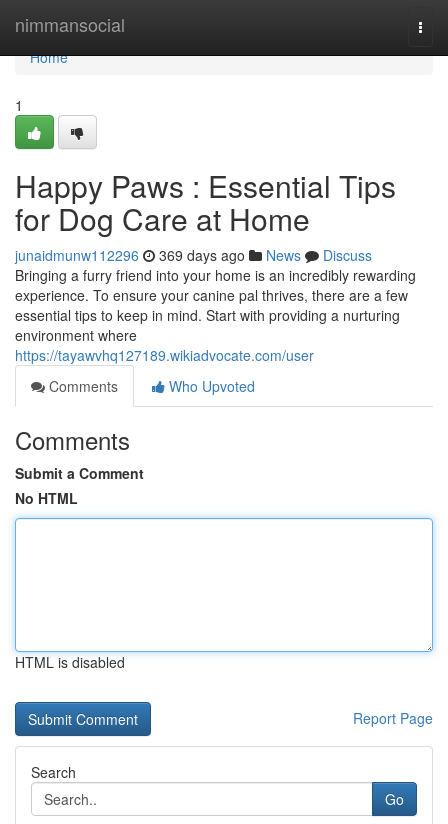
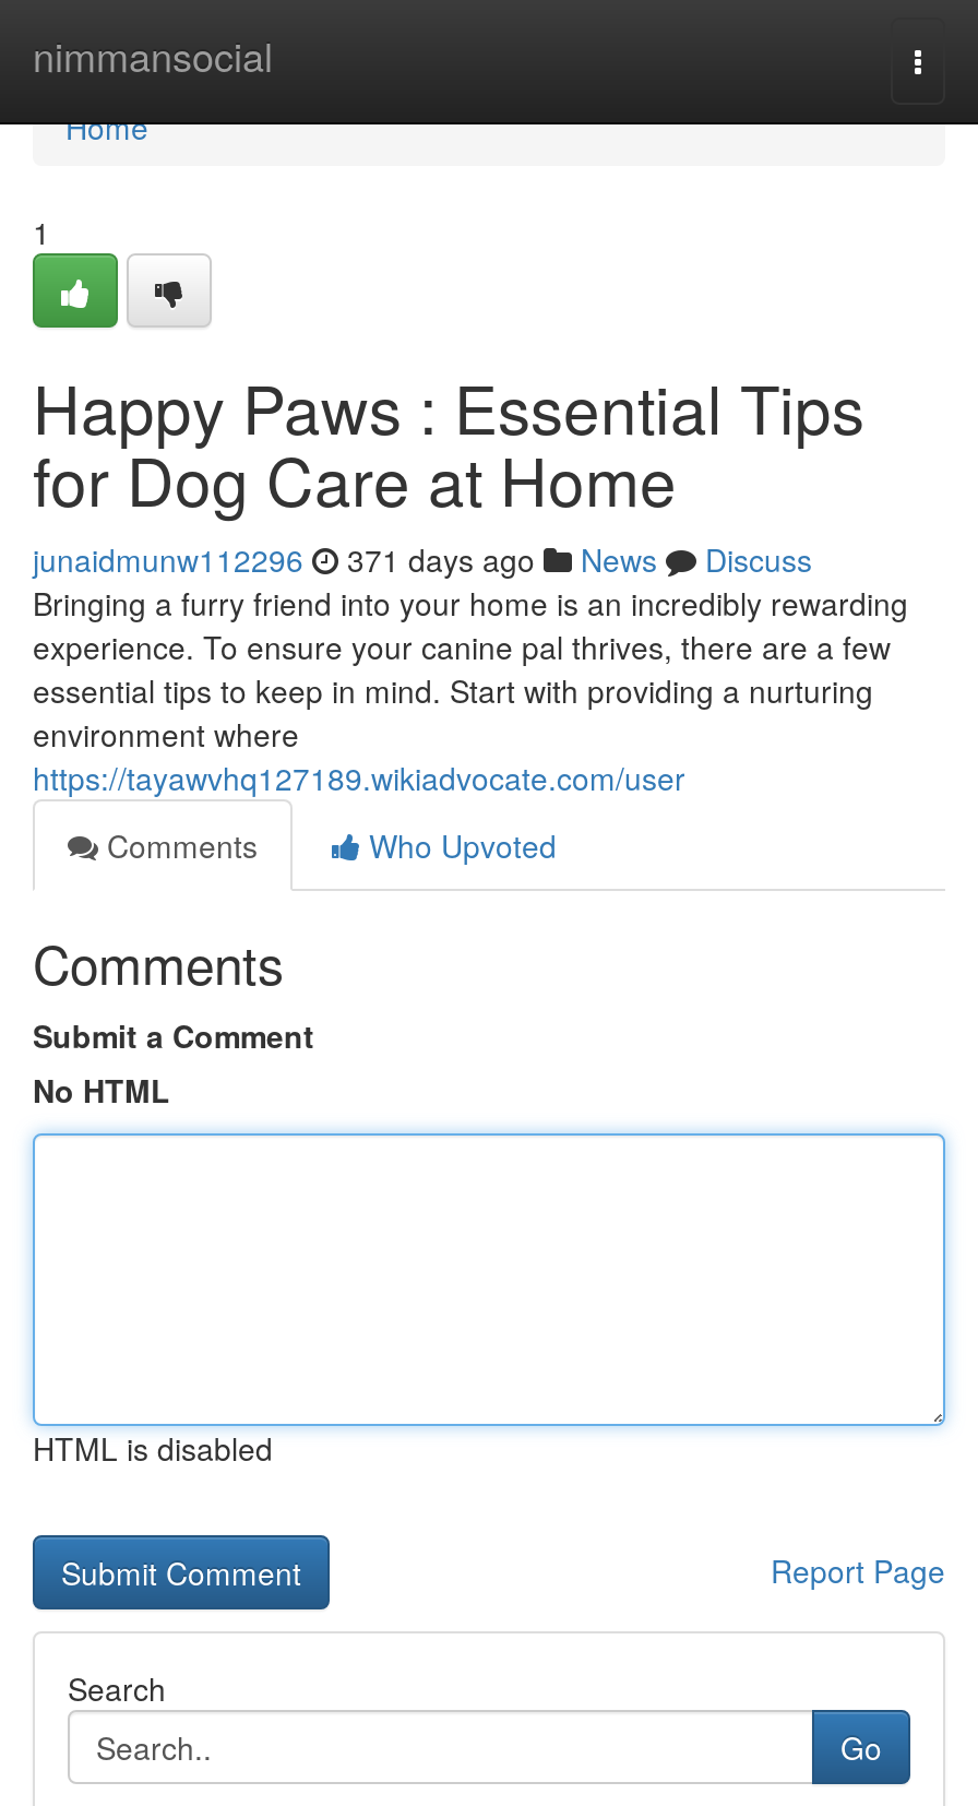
[15,245,372,265] junaidmunw112296 369 days ago News Discuss -> [33,537,812,581] junaidmunw112296 371 days ago News Discuss

